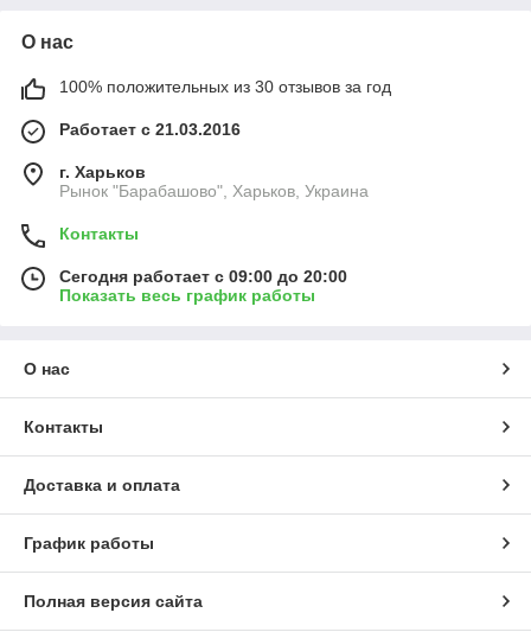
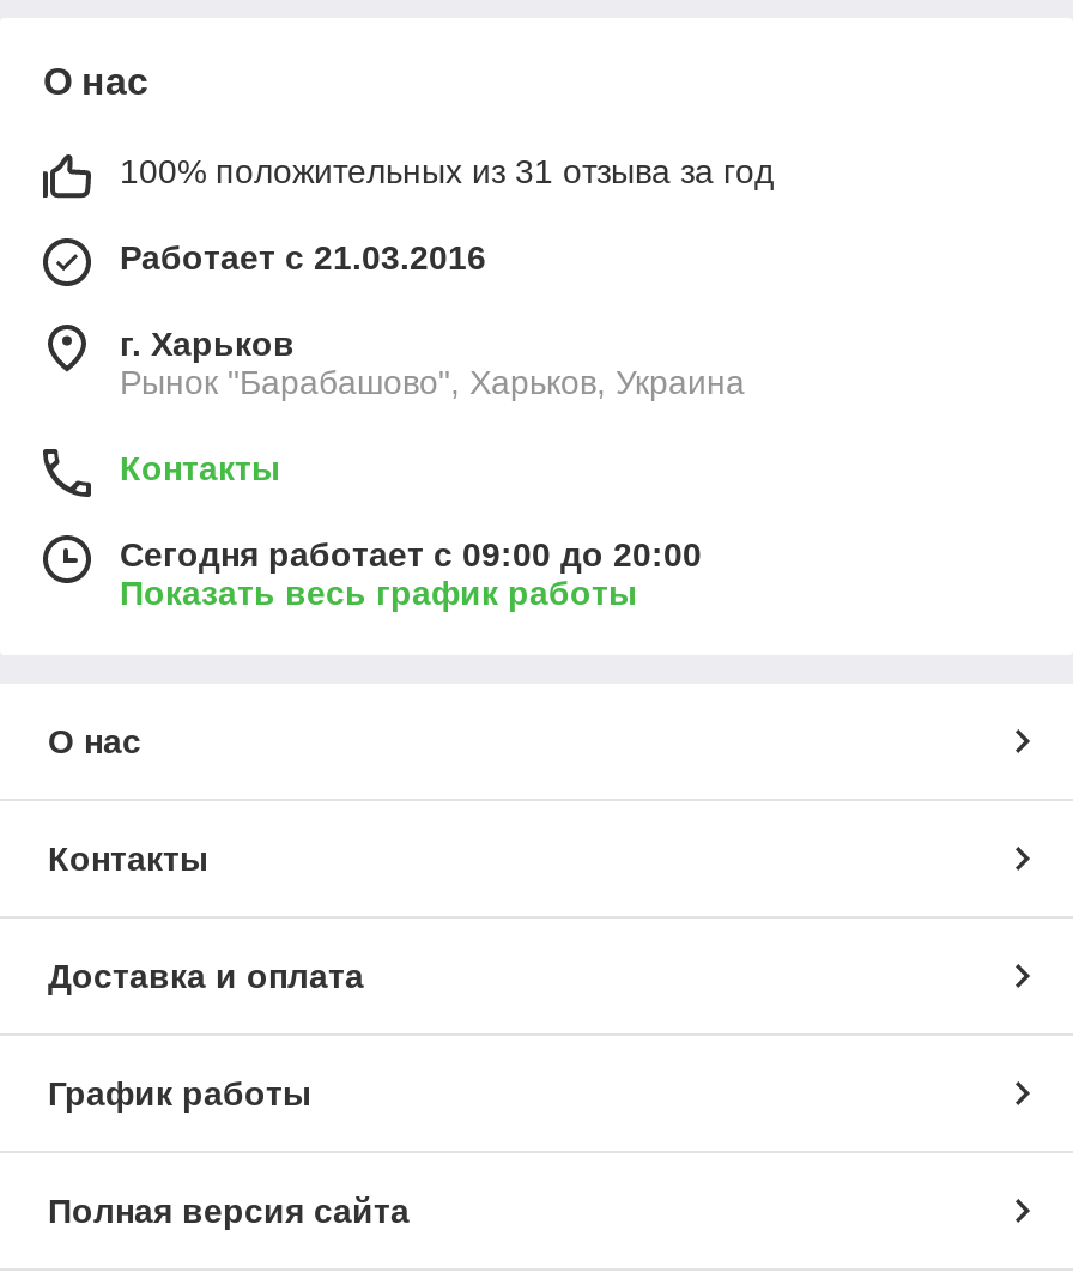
[59,78,391,97] 100% положительных из 30 отзывов за год -> [120,153,774,191] 100% положительных из 31 отзыва за год

